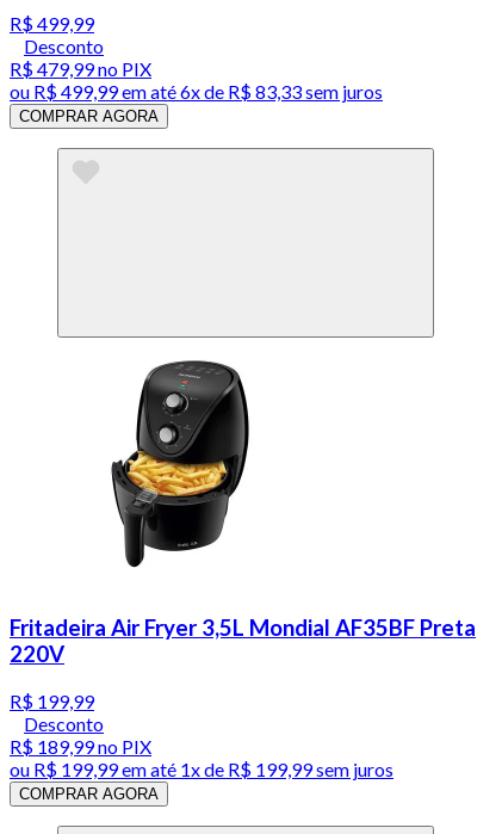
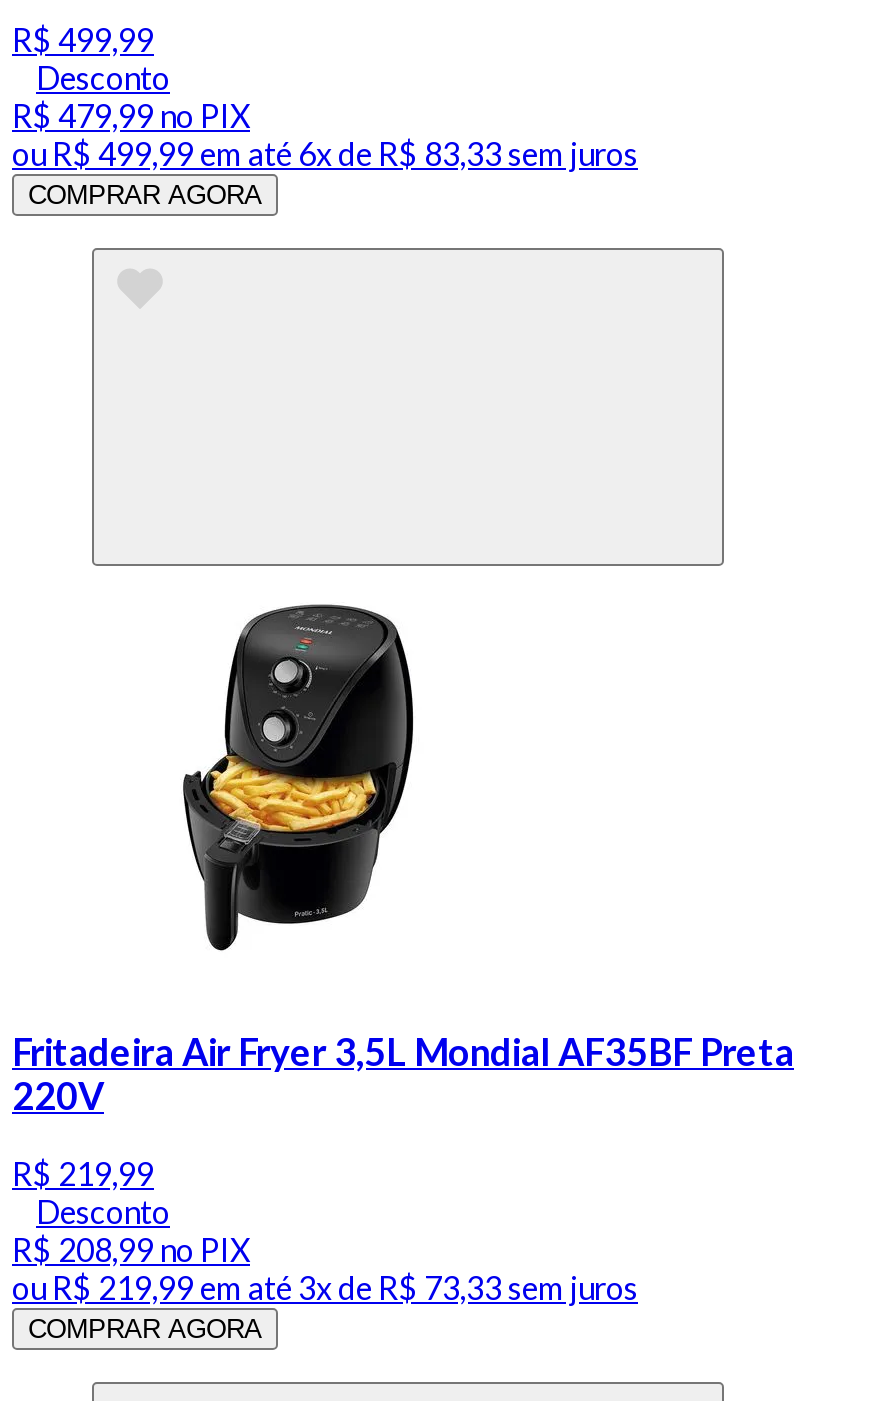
[10,689,94,712] R$ 199,99 -> [12,1155,154,1193] R$ 219,99
[10,735,151,757] R$ 189,99 no PIX -> [12,1231,250,1269] R$ 208,99 no PIX
[10,757,393,780] ou R$ 199,99 em até 1x de R$ 199,99 sem juros -> [12,1269,638,1307] ou R$ 219,99 em até 3x de R$ 73,33 sem juros

